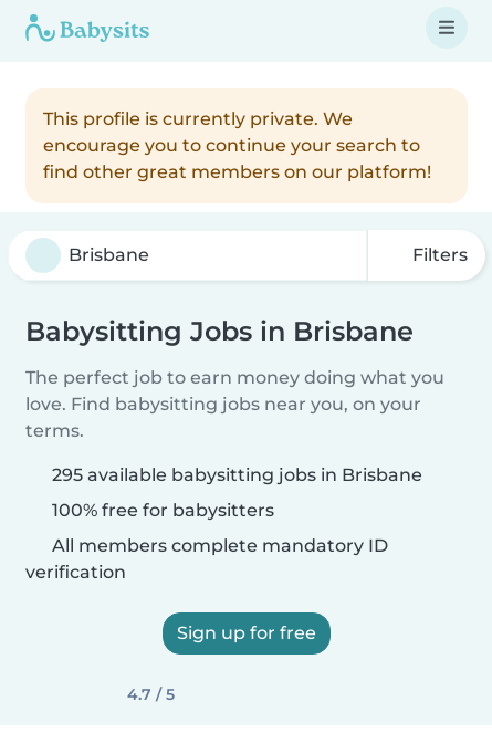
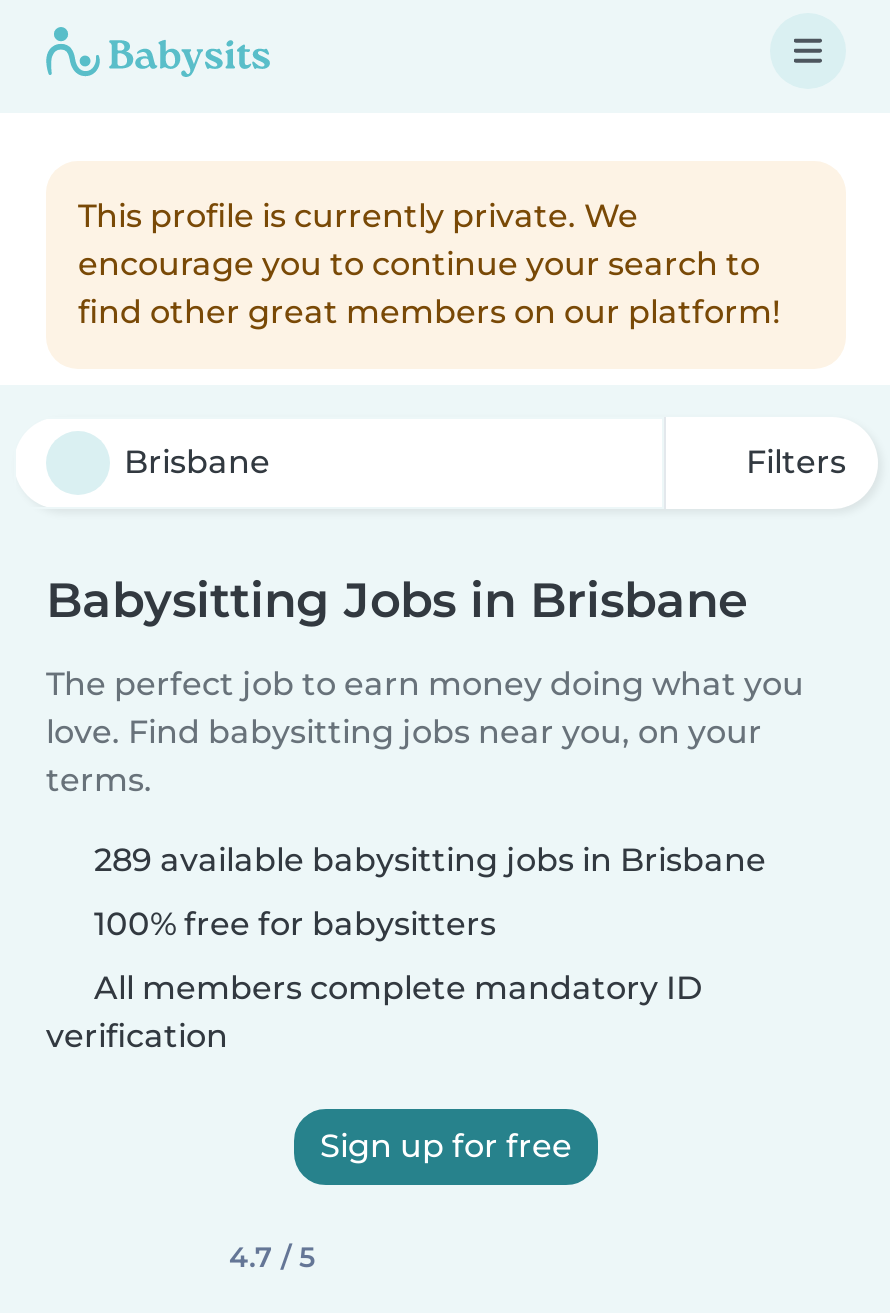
[52,464,422,485] 295 available babysitting jobs in Brisbane -> [94,841,766,879] 289 available babysitting jobs in Brisbane

